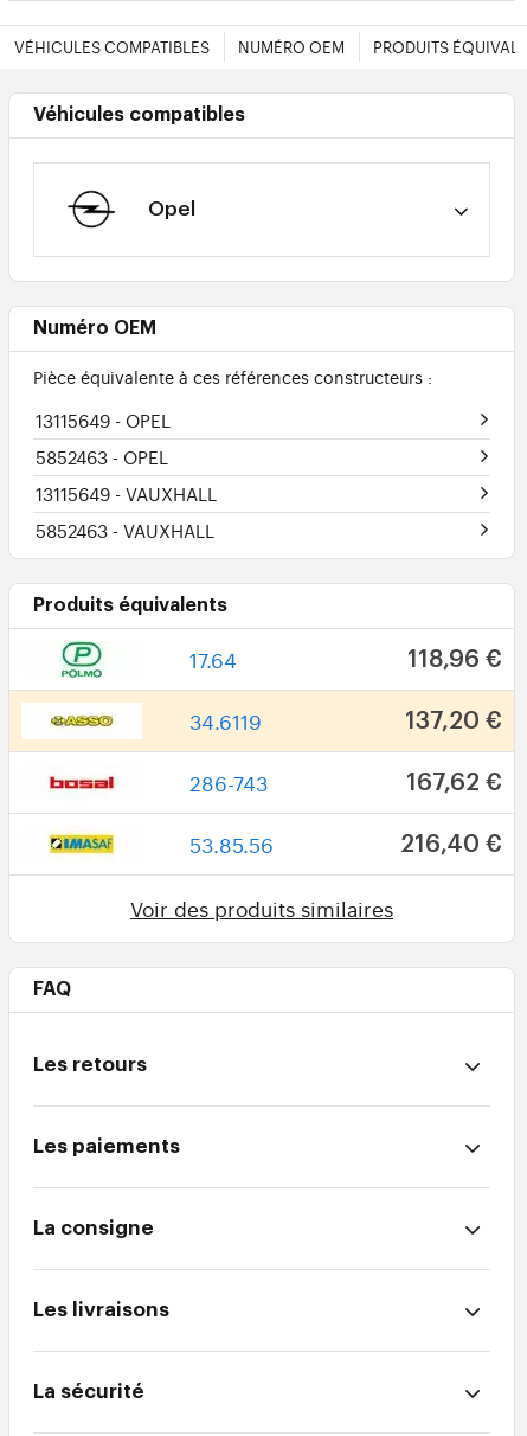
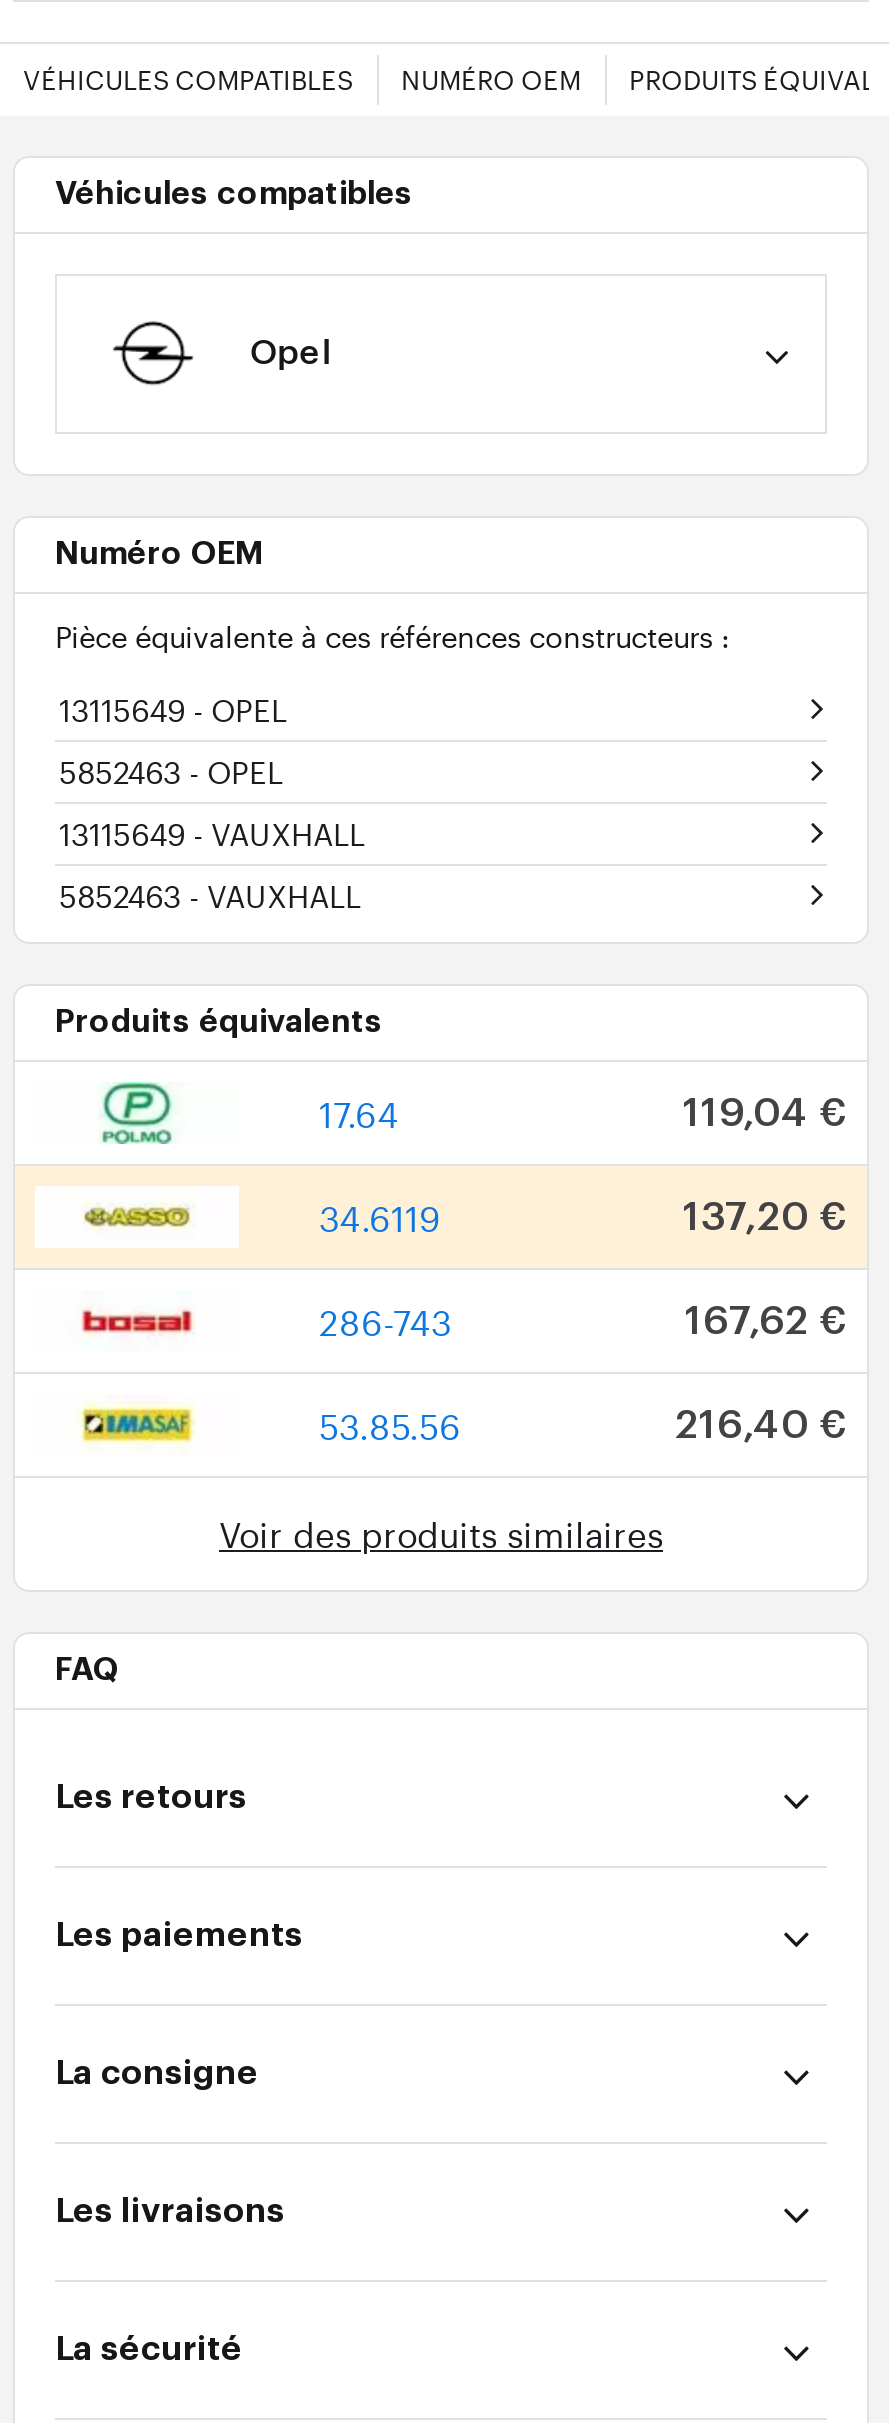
[407,648,502,671] 118,96 € -> [683,1093,847,1133] 119,04 €

